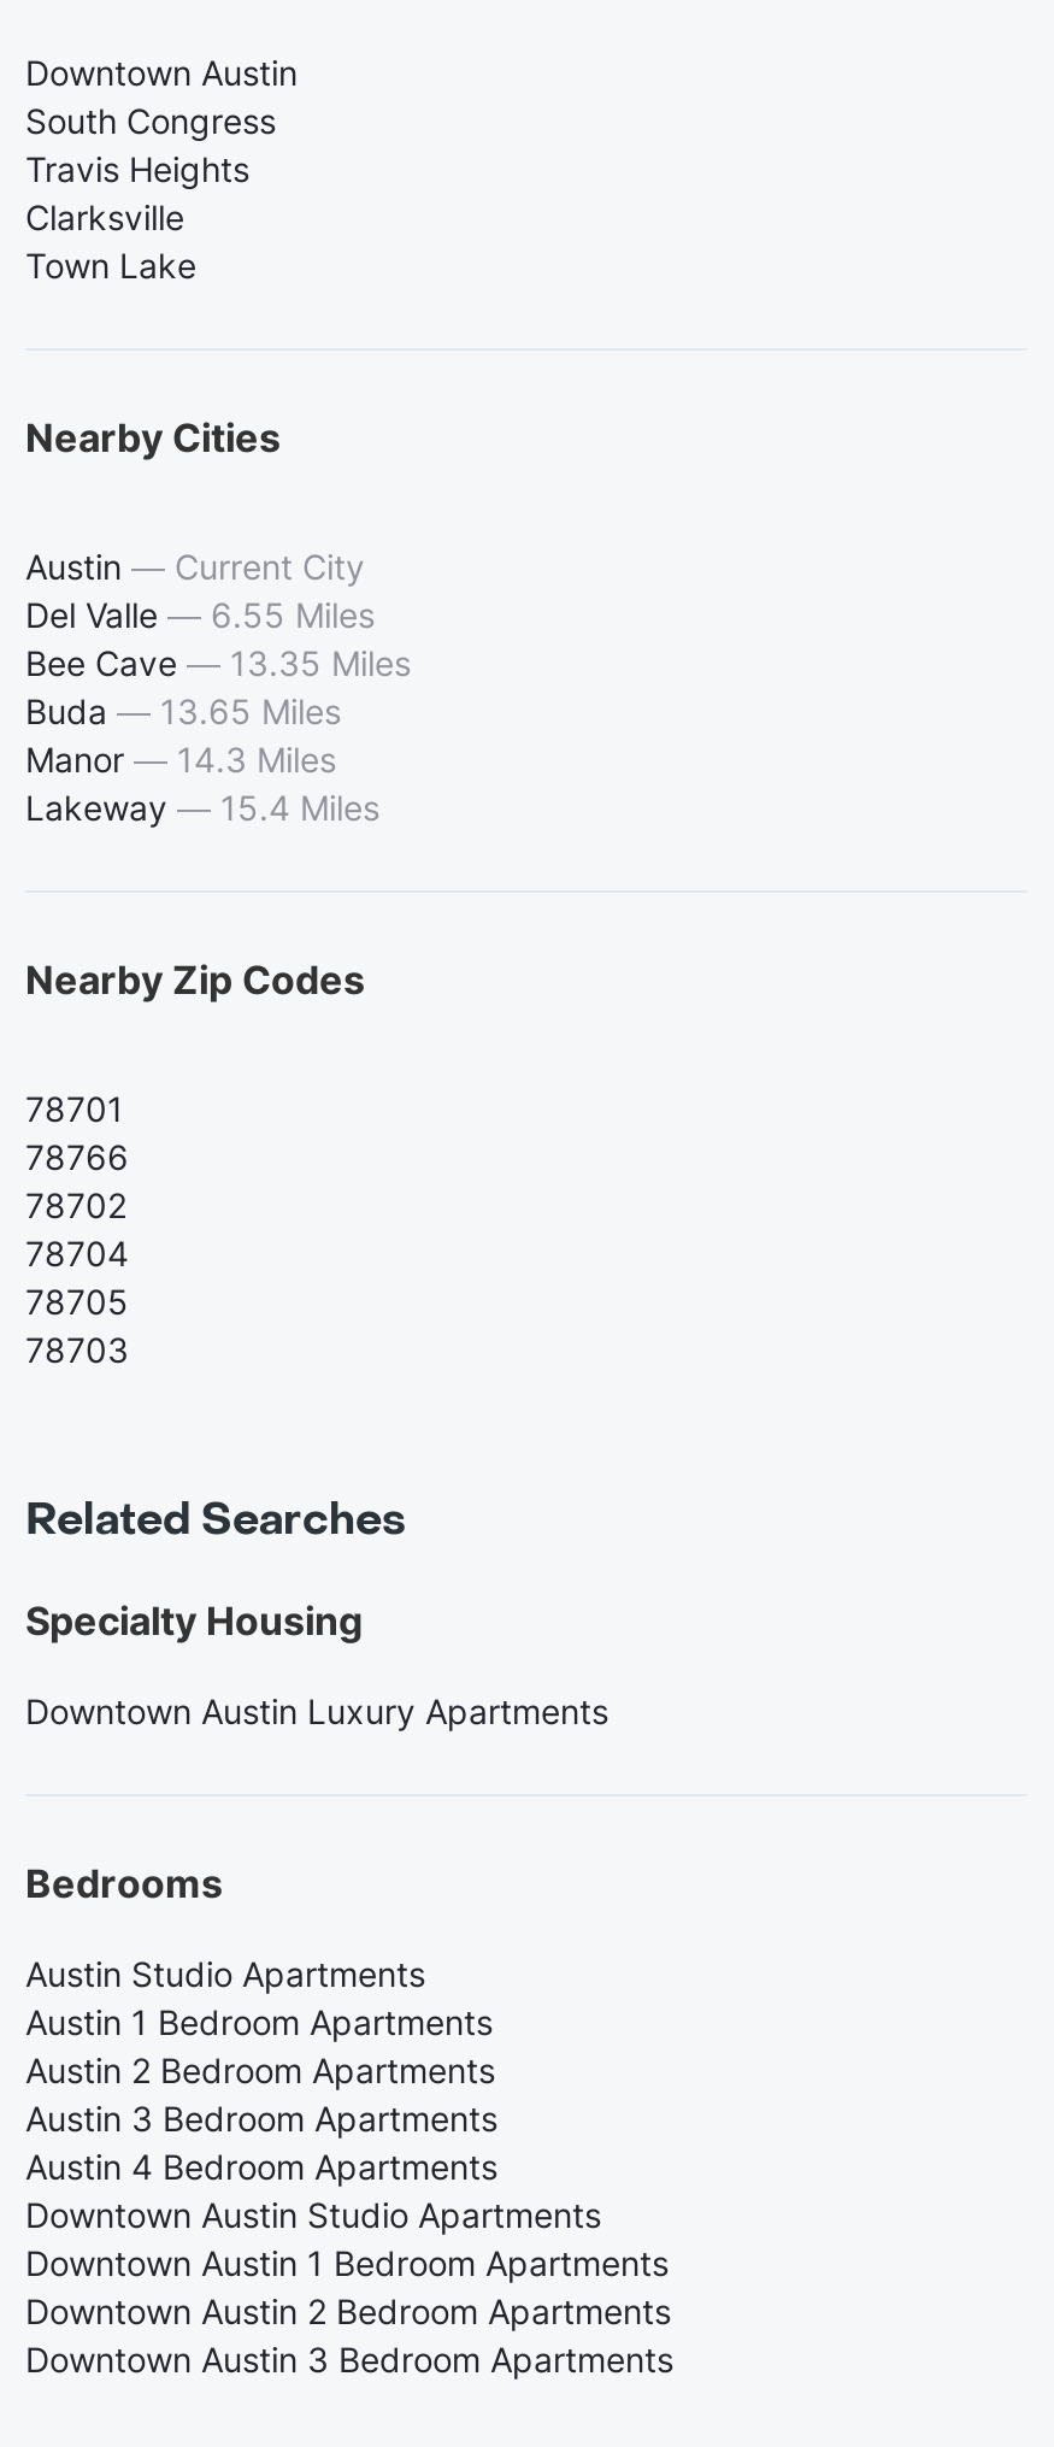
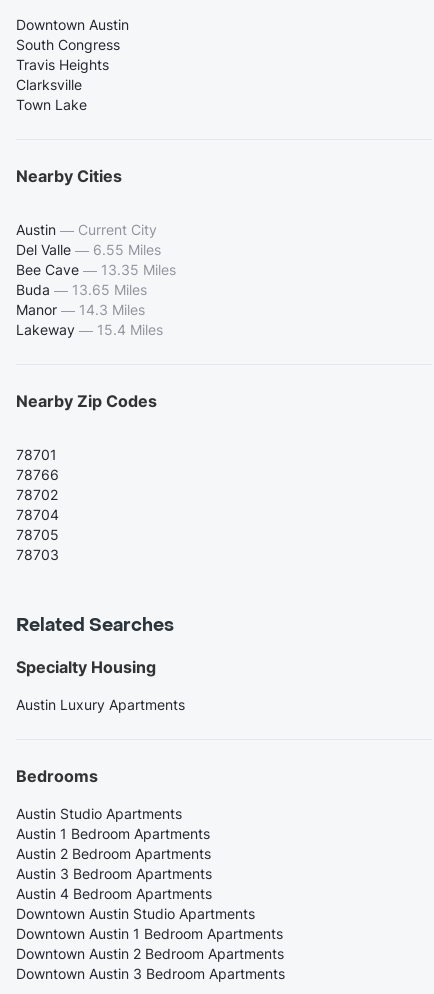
[25,1690,608,1731] Downtown Austin Luxury Apartments -> [16,696,185,713] Austin Luxury Apartments

